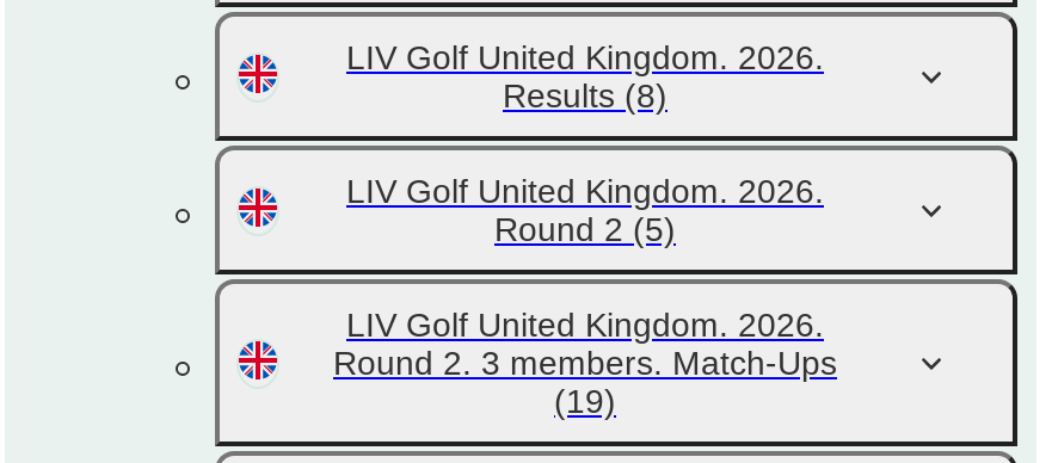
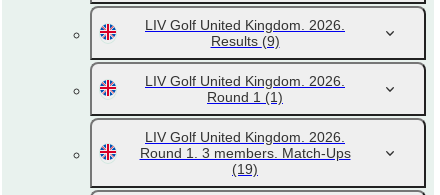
[503,76,668,115] Results (8) -> [210,33,279,49] Results (9)
[494,210,676,248] Round 2 (5) -> [207,89,283,105] Round 1 (1)
[333,344,837,382] Round 2. 3 members. Match-Ups -> [139,145,350,161] Round 1. 3 members. Match-Ups

